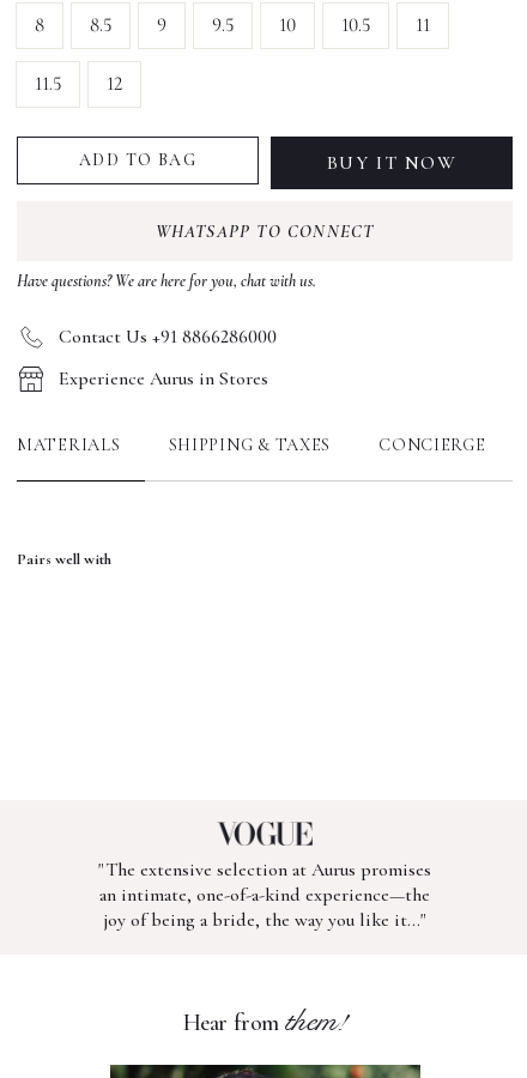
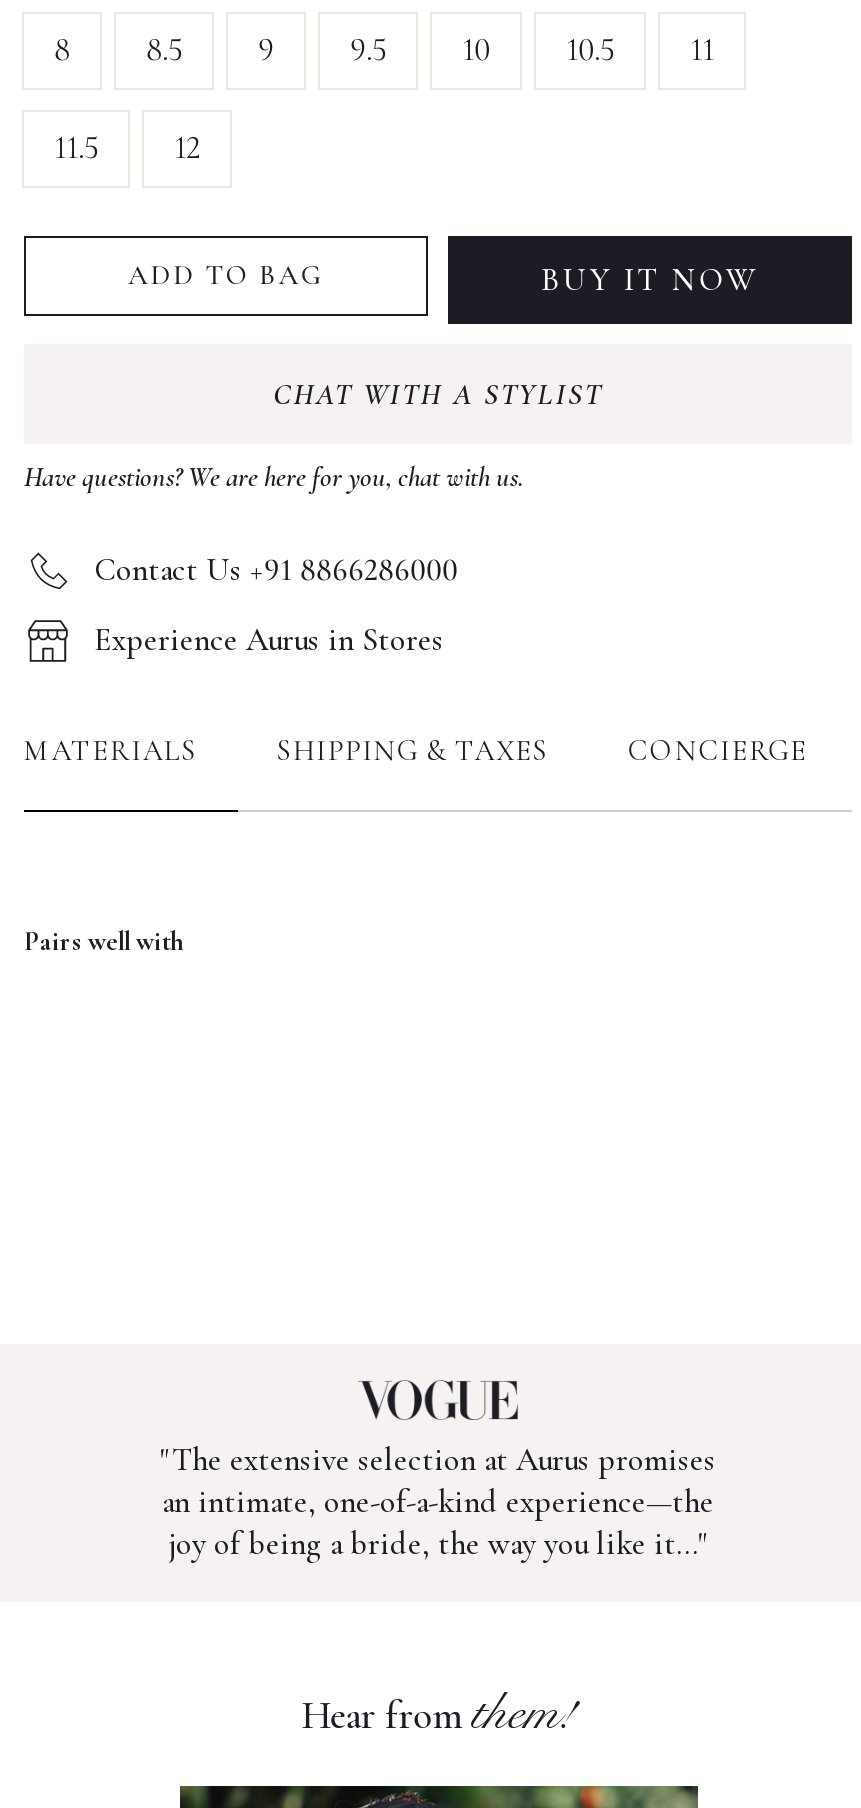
[155,220,374,241] WHATSAPP TO CONNECT -> [273,375,603,411] CHAT WITH A STYLIST

